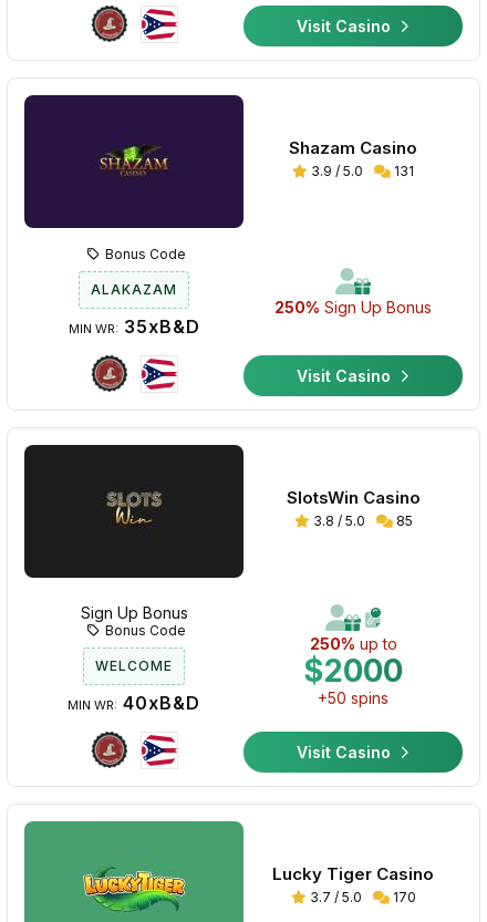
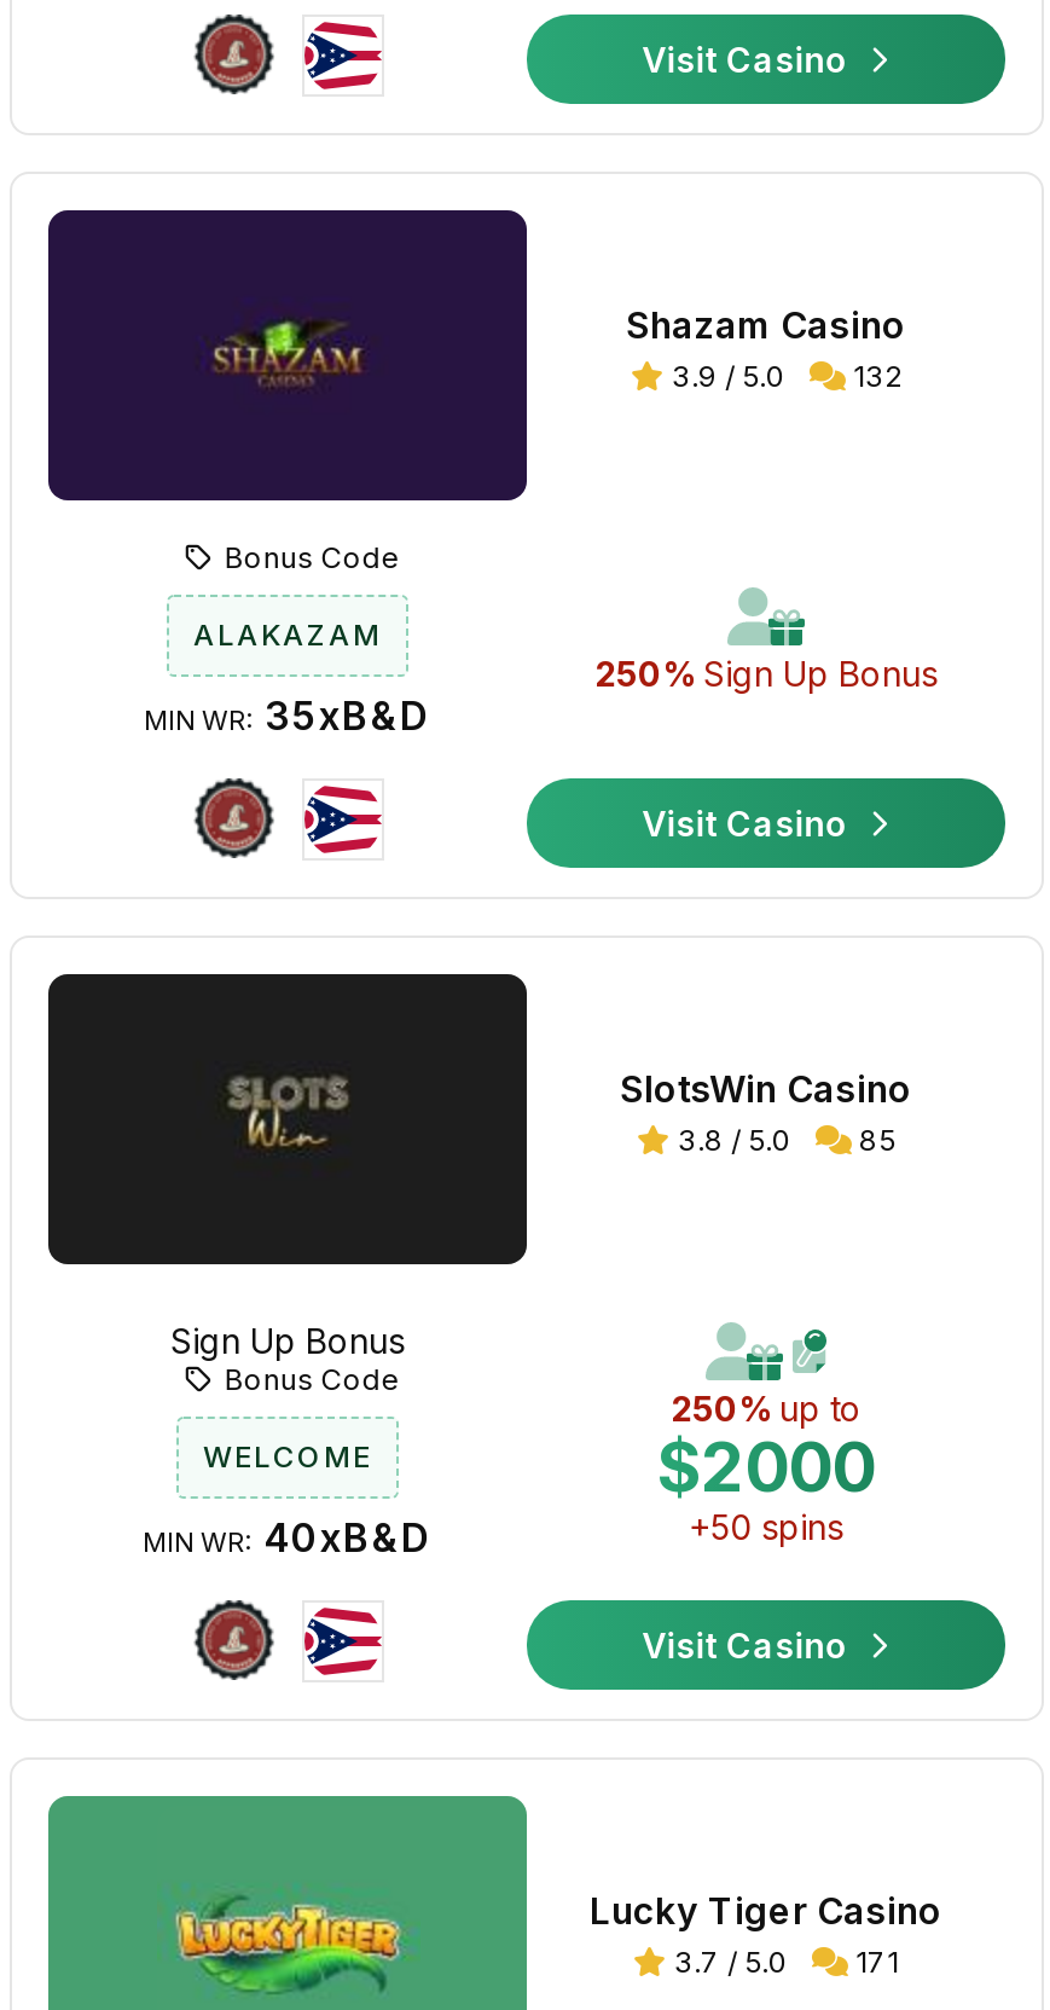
[308,162,414,179] 3.9 / 5.0 131 -> [665,357,901,394] 3.9 / 5.0 132
[306,889,416,905] 3.7 / 5.0 170 -> [667,1943,899,1979] 3.7 / 5.0 171

